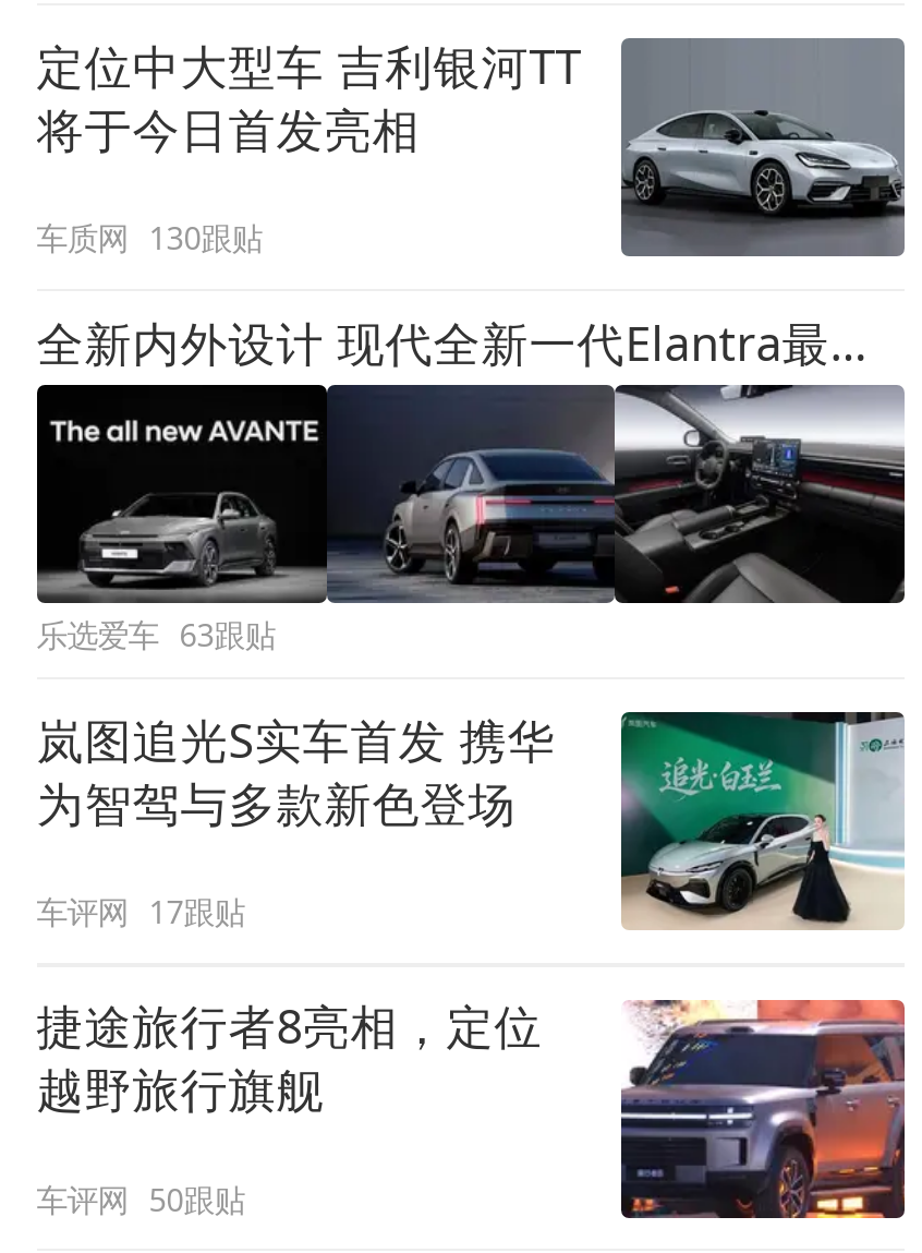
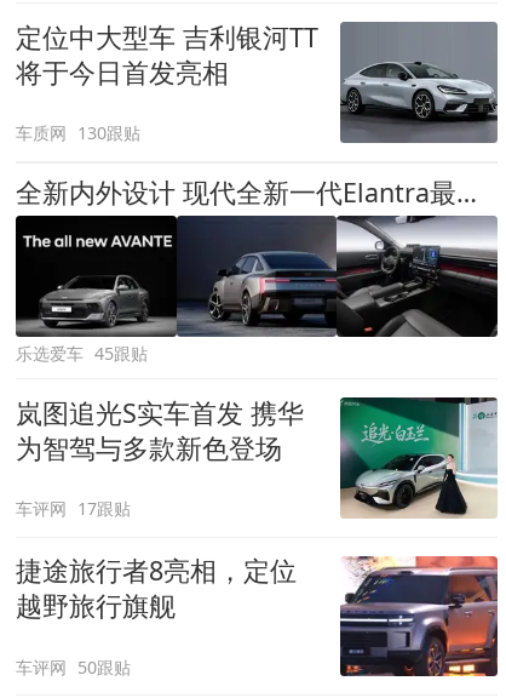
[36,613,275,654] 乐选爱车 63跟贴 -> [15,342,148,365] 乐选爱车 45跟贴

